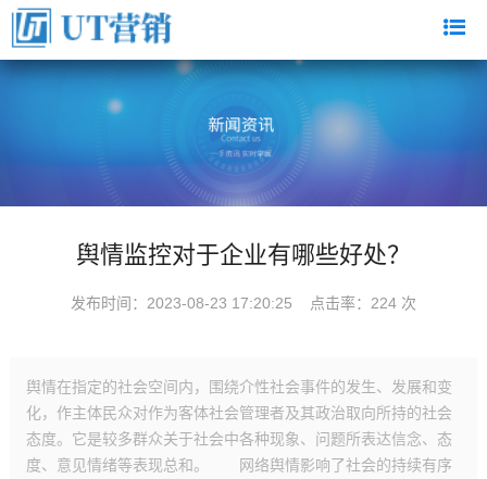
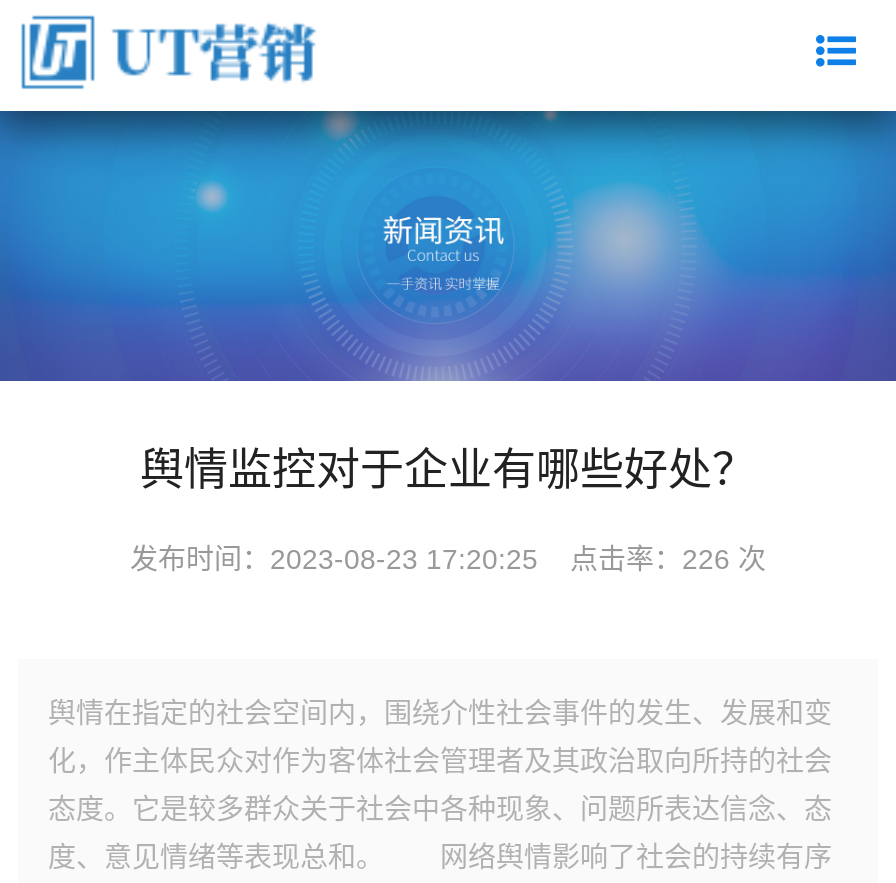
[71,295,416,312] 发布时间：2023-08-23 17:20:25 点击率：224 次 -> [130,544,766,576] 发布时间：2023-08-23 17:20:25 点击率：226 次

